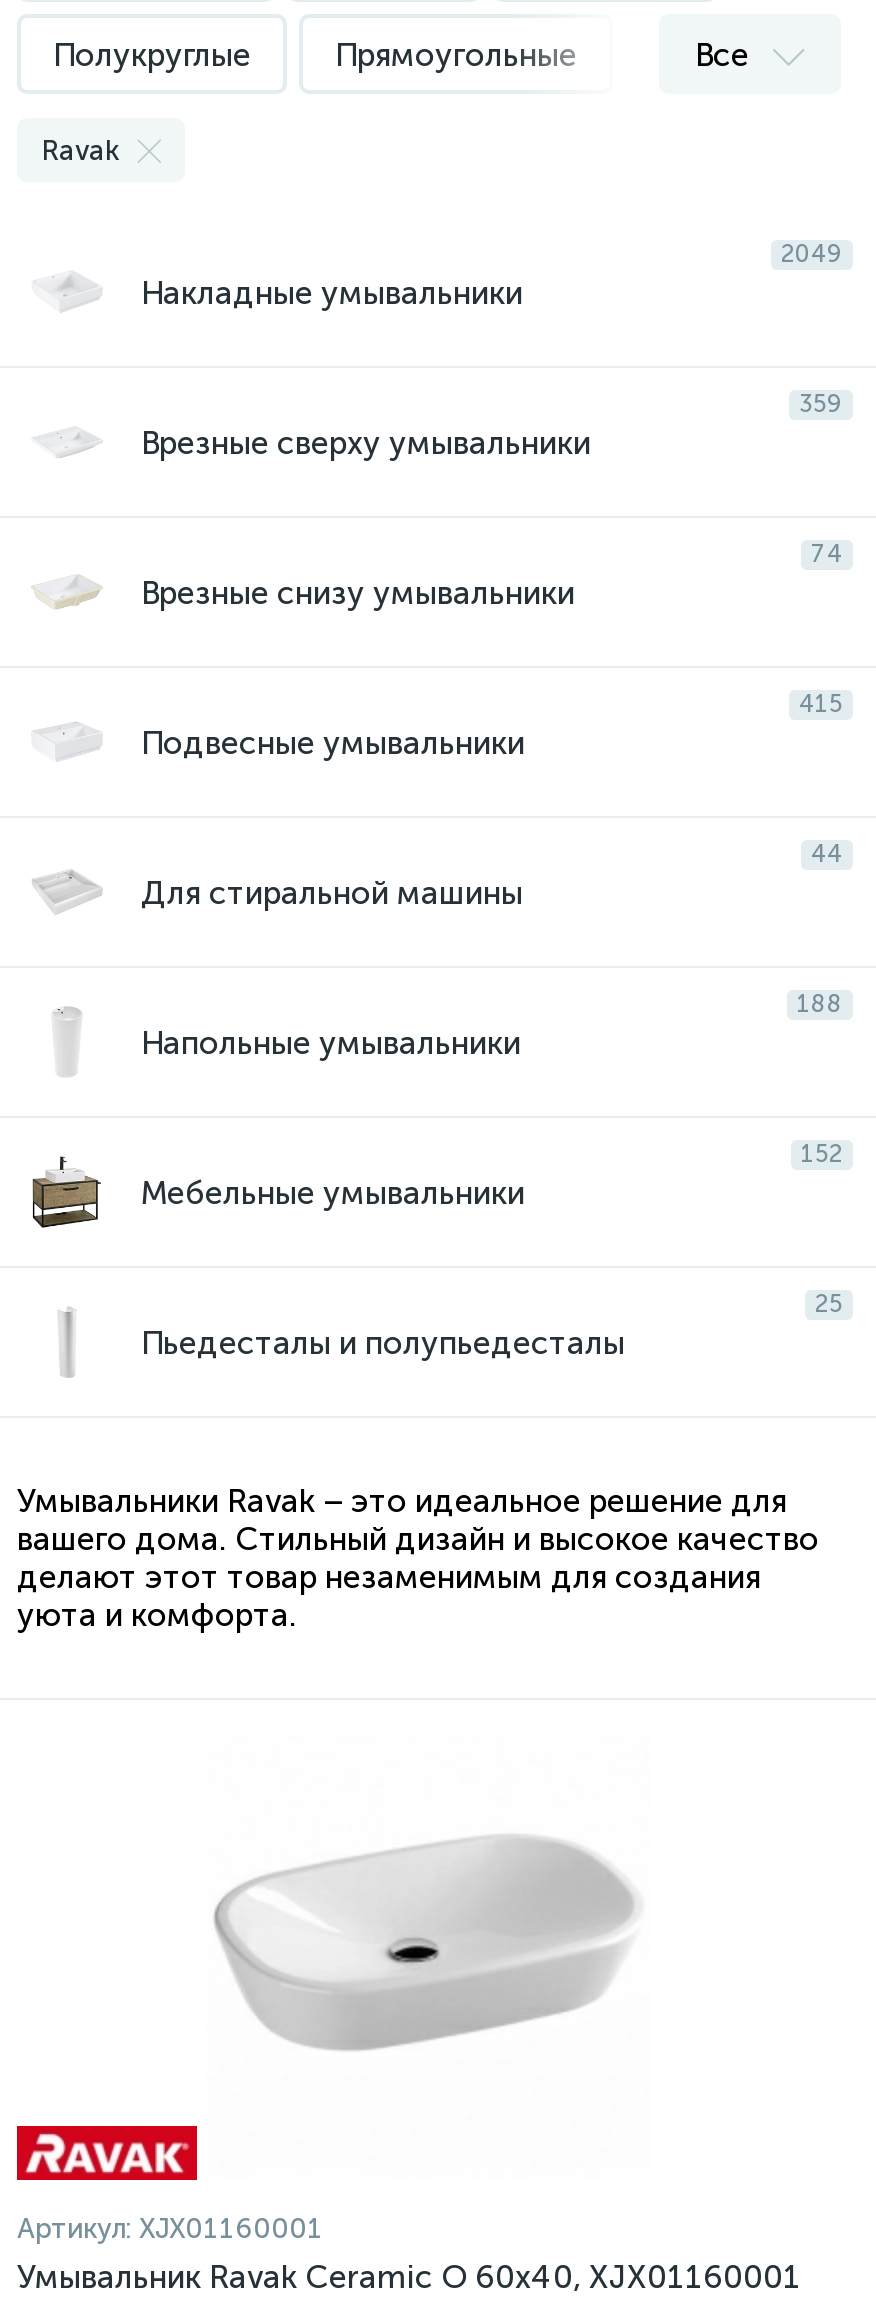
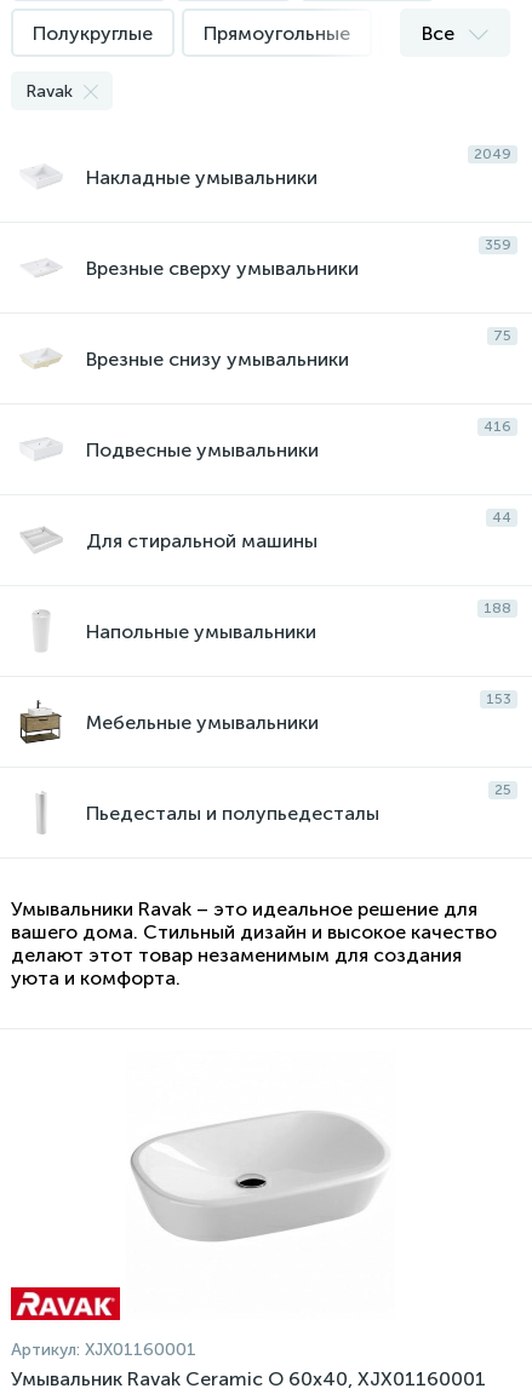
[811,540,843,568] 74 -> [493,327,511,344] 75
[799,690,843,718] 415 -> [484,418,511,435] 416
[801,1140,843,1168] 152 -> [486,690,511,707] 153

